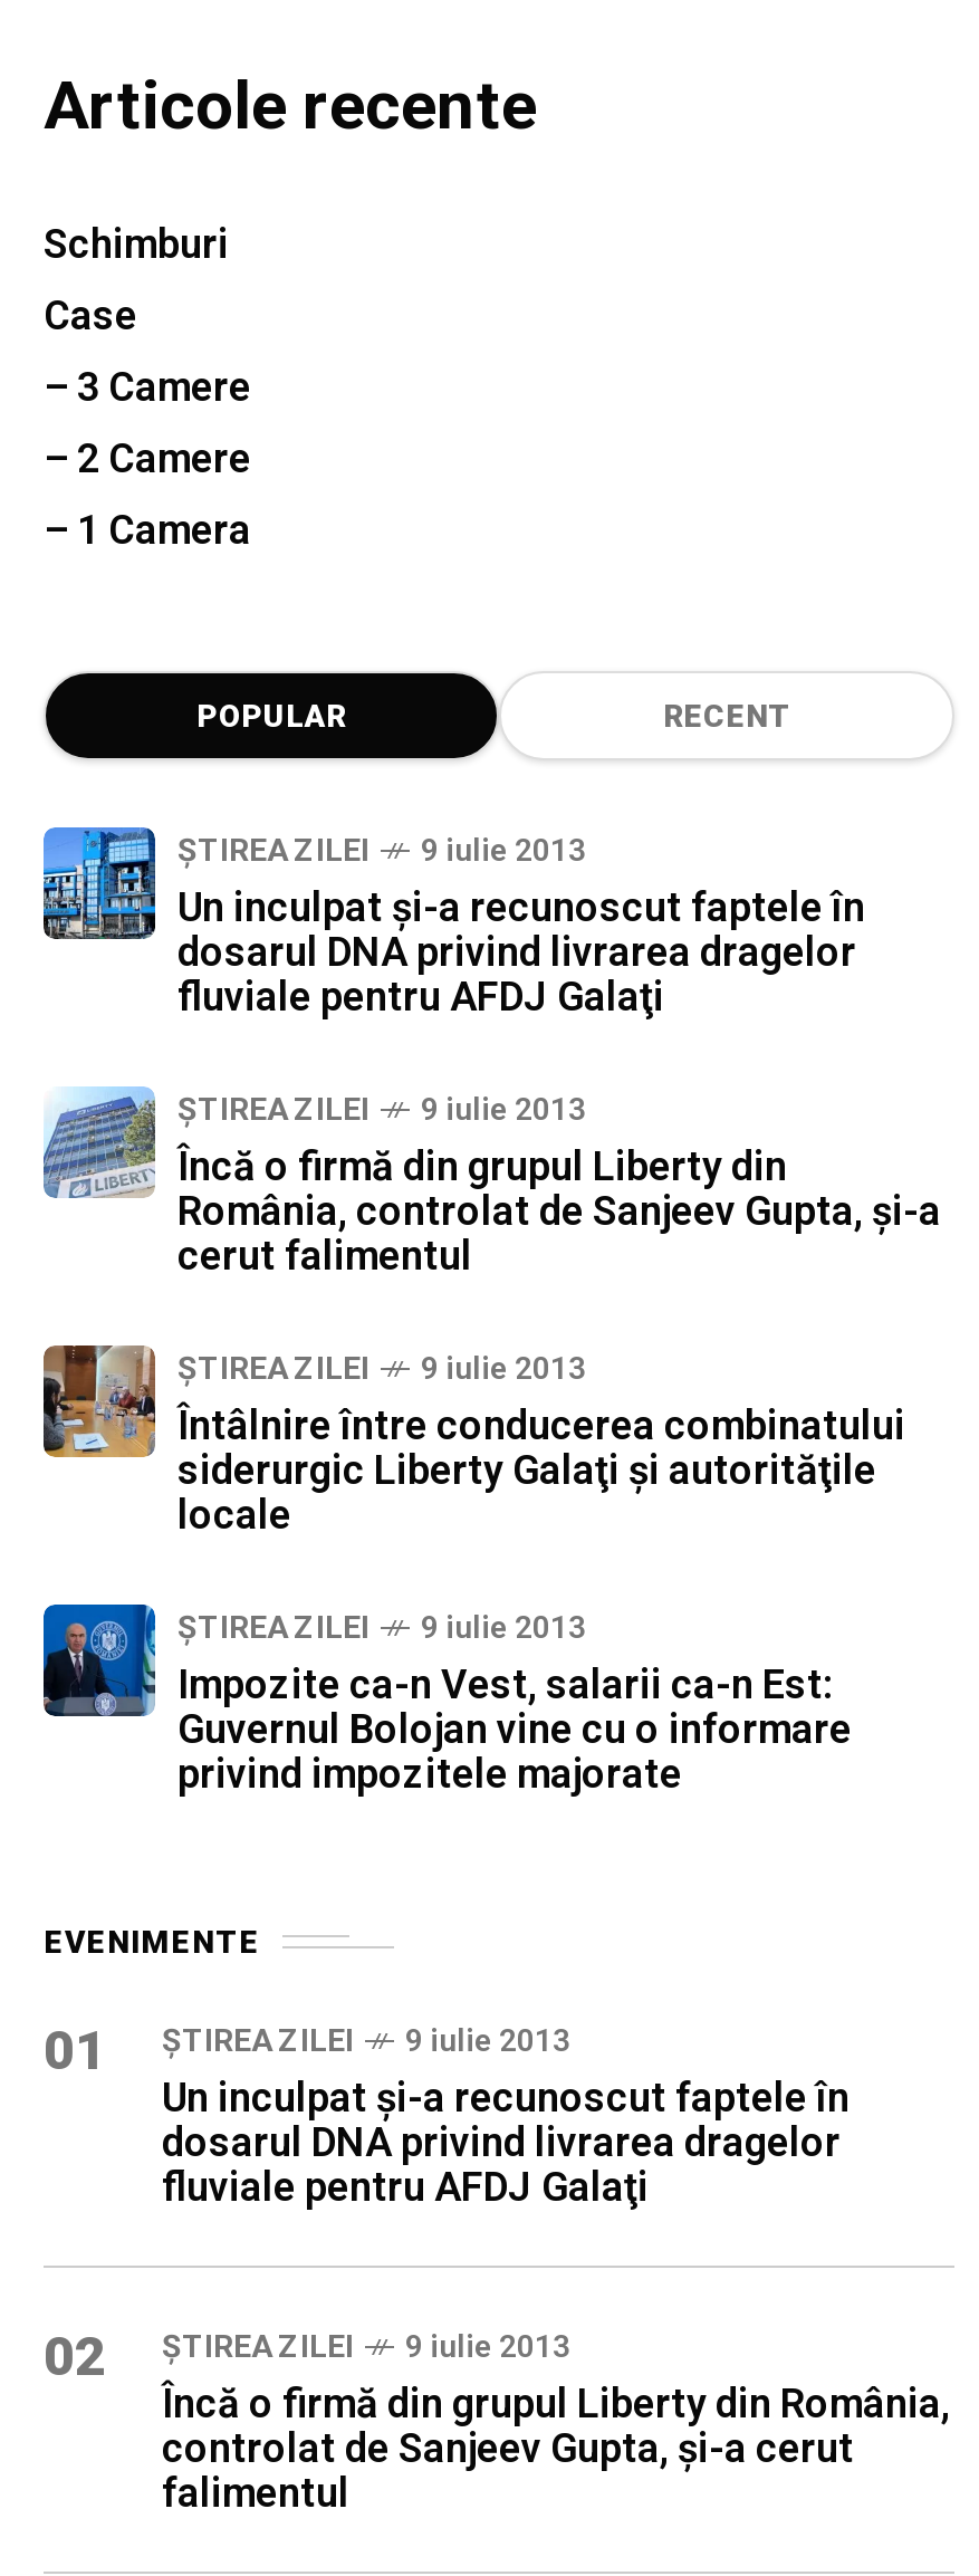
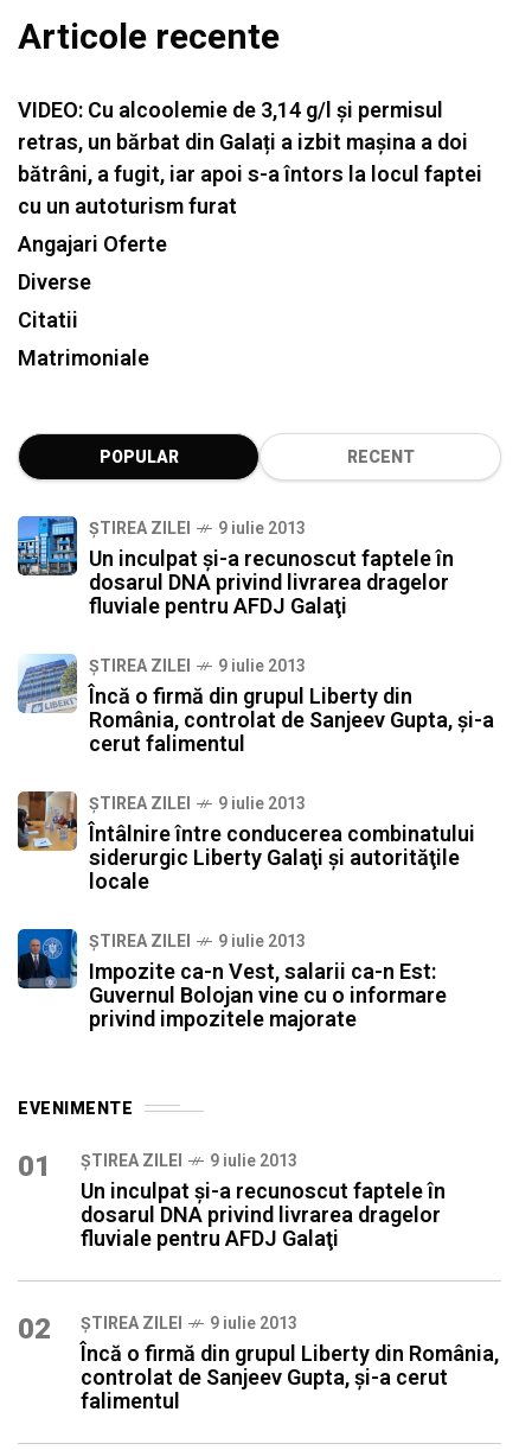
[44,221,229,268] Schimburi -> [18,98,482,219] VIDEO: Cu alcoolemie de 3,14 g/l și permisul | retras, un bărbat din Galați a izbit mașina a doi | bătrâni, a fugit, iar apoi s-a întors la locul faptei | cu un autoturism furat
[44,292,137,339] Case -> [18,232,167,257] Angajari Oferte
[44,364,251,410] – 3 Camere -> [18,270,91,295] Diverse
[44,435,251,482] – 2 Camere -> [18,308,78,333] Citatii
[44,506,251,553] – 1 Camera -> [18,346,149,371] Matrimoniale

